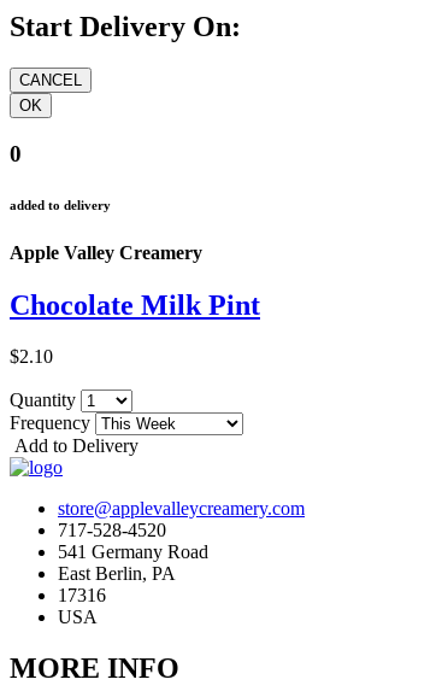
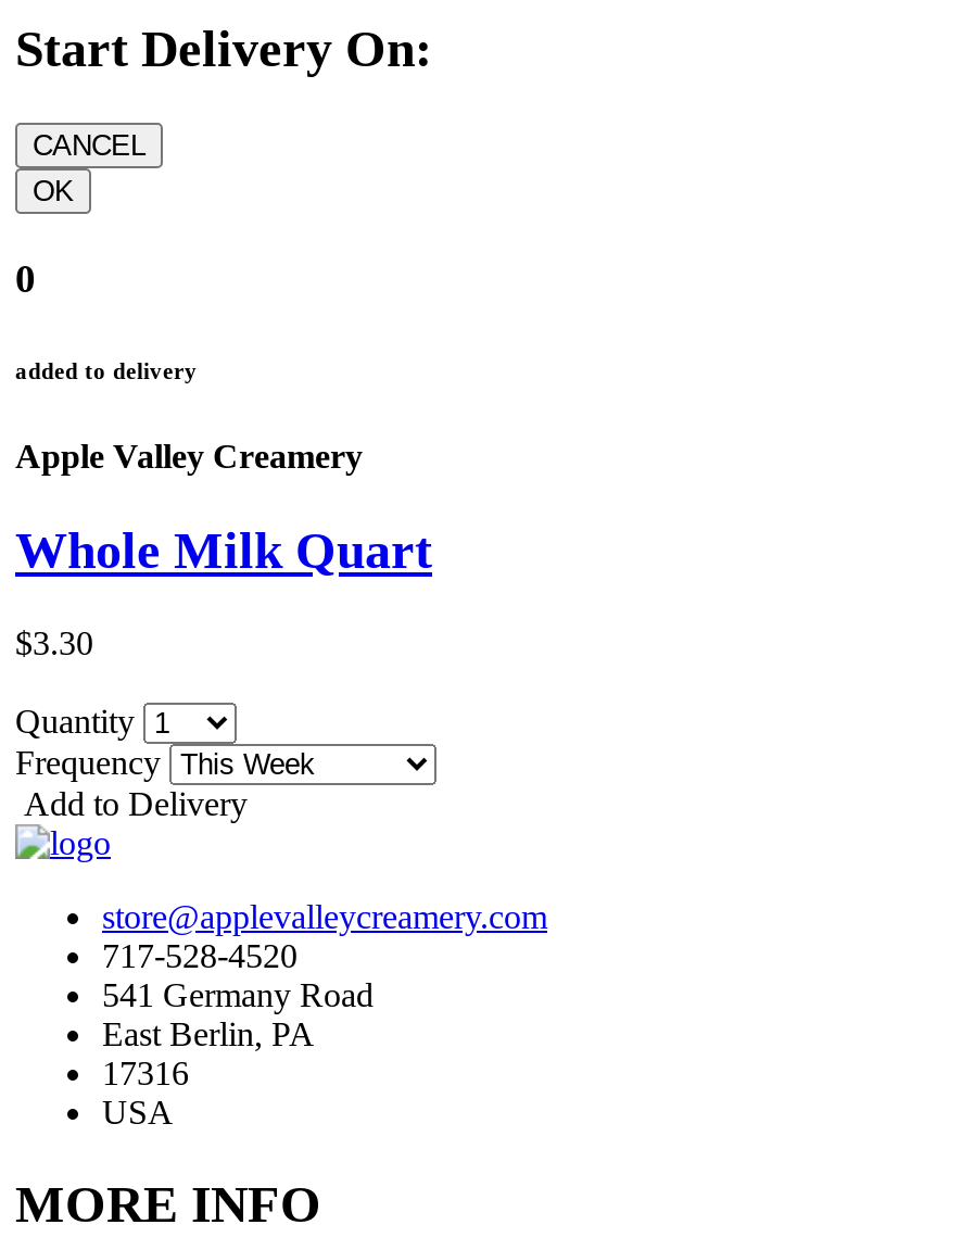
[10,290,260,321] Chocolate Milk Pint -> [15,523,432,579] Whole Milk Quart
[10,346,53,367] $2.10 -> [15,625,93,662] $3.30

